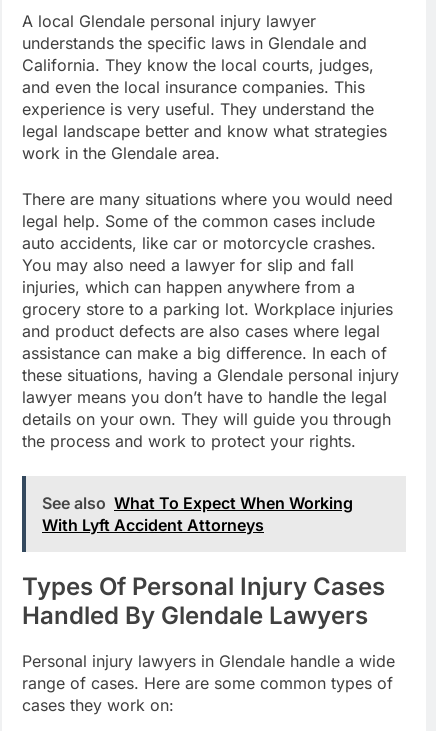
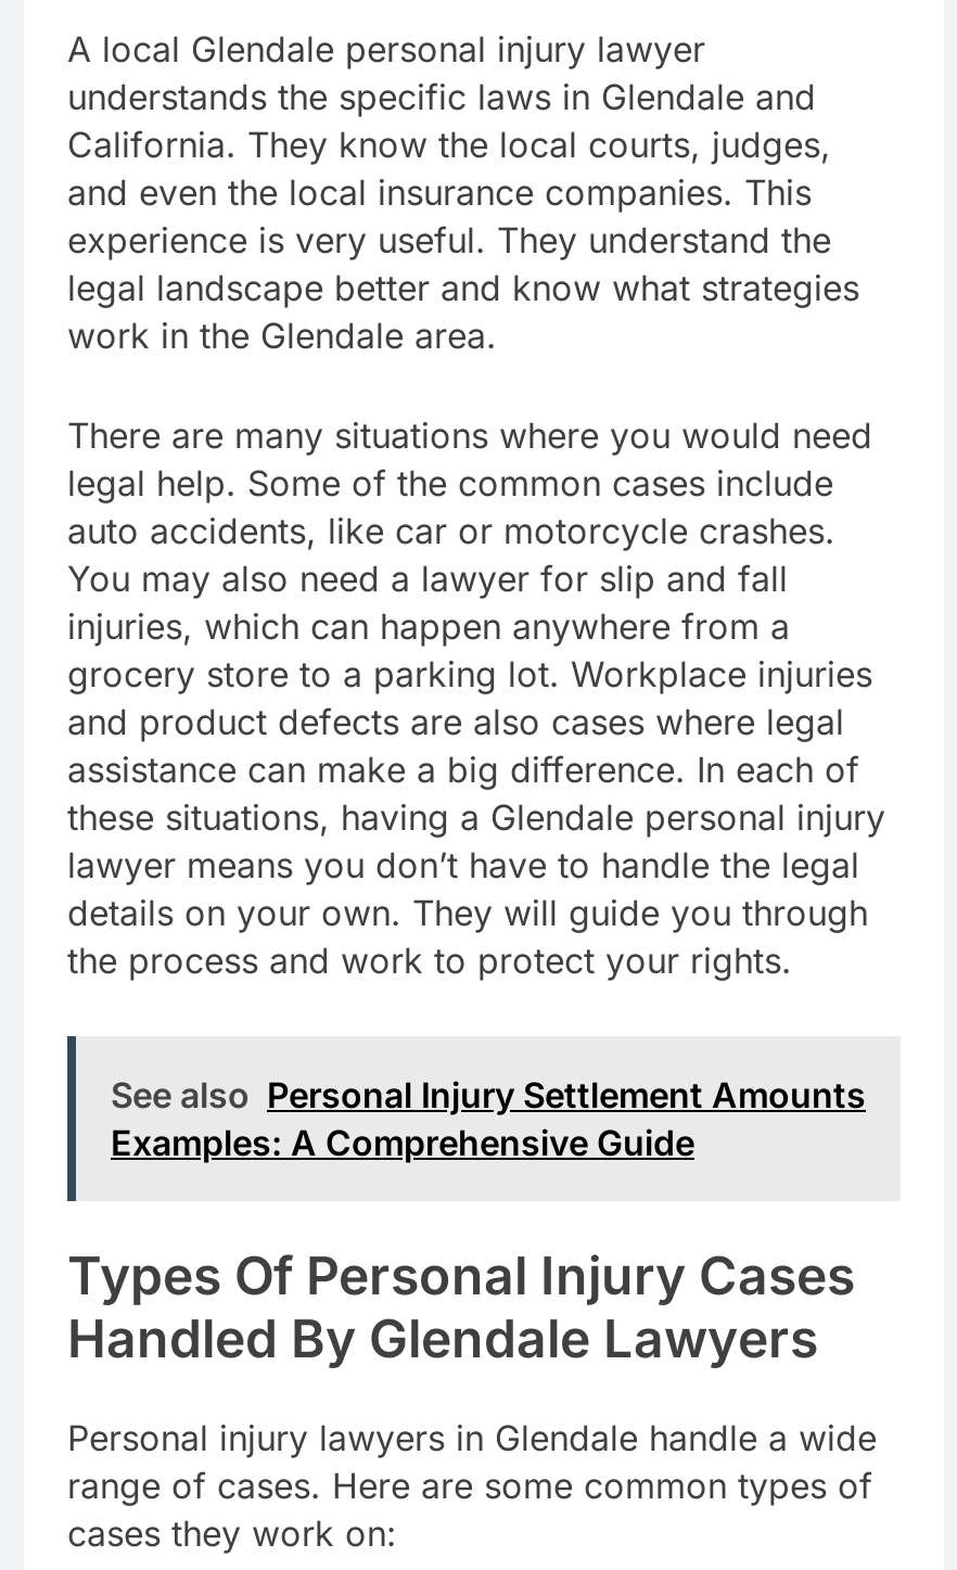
[42,493,353,535] See also What To Expect When Working | With Lyft Accident Attorneys -> [111,1073,866,1164] See also Personal Injury Settlement Amounts | Examples: A Comprehensive Guide

